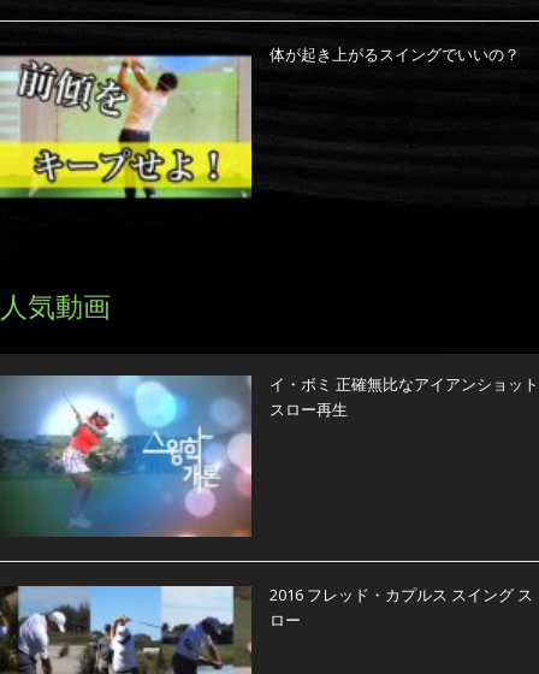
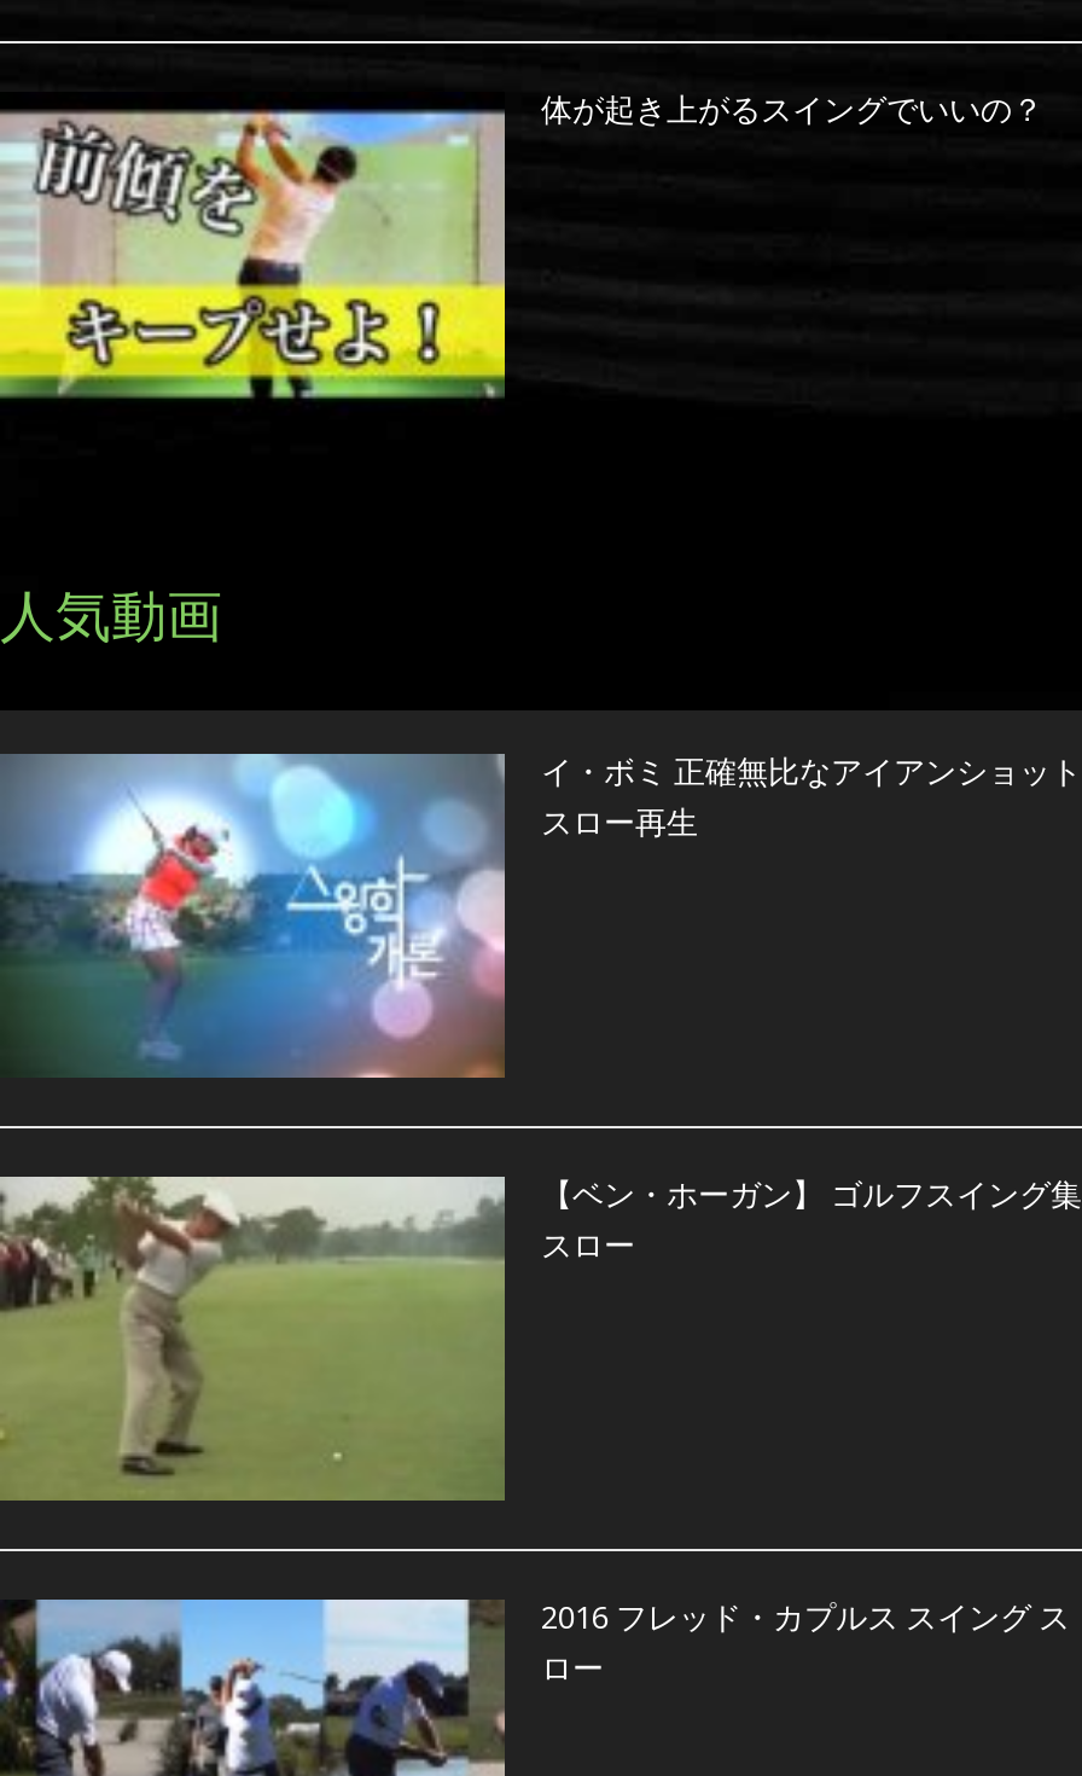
none -> [7,1172,1082,1501] [image] | 【ベン・ホーガン】 ゴルフスイング集 | スロー

